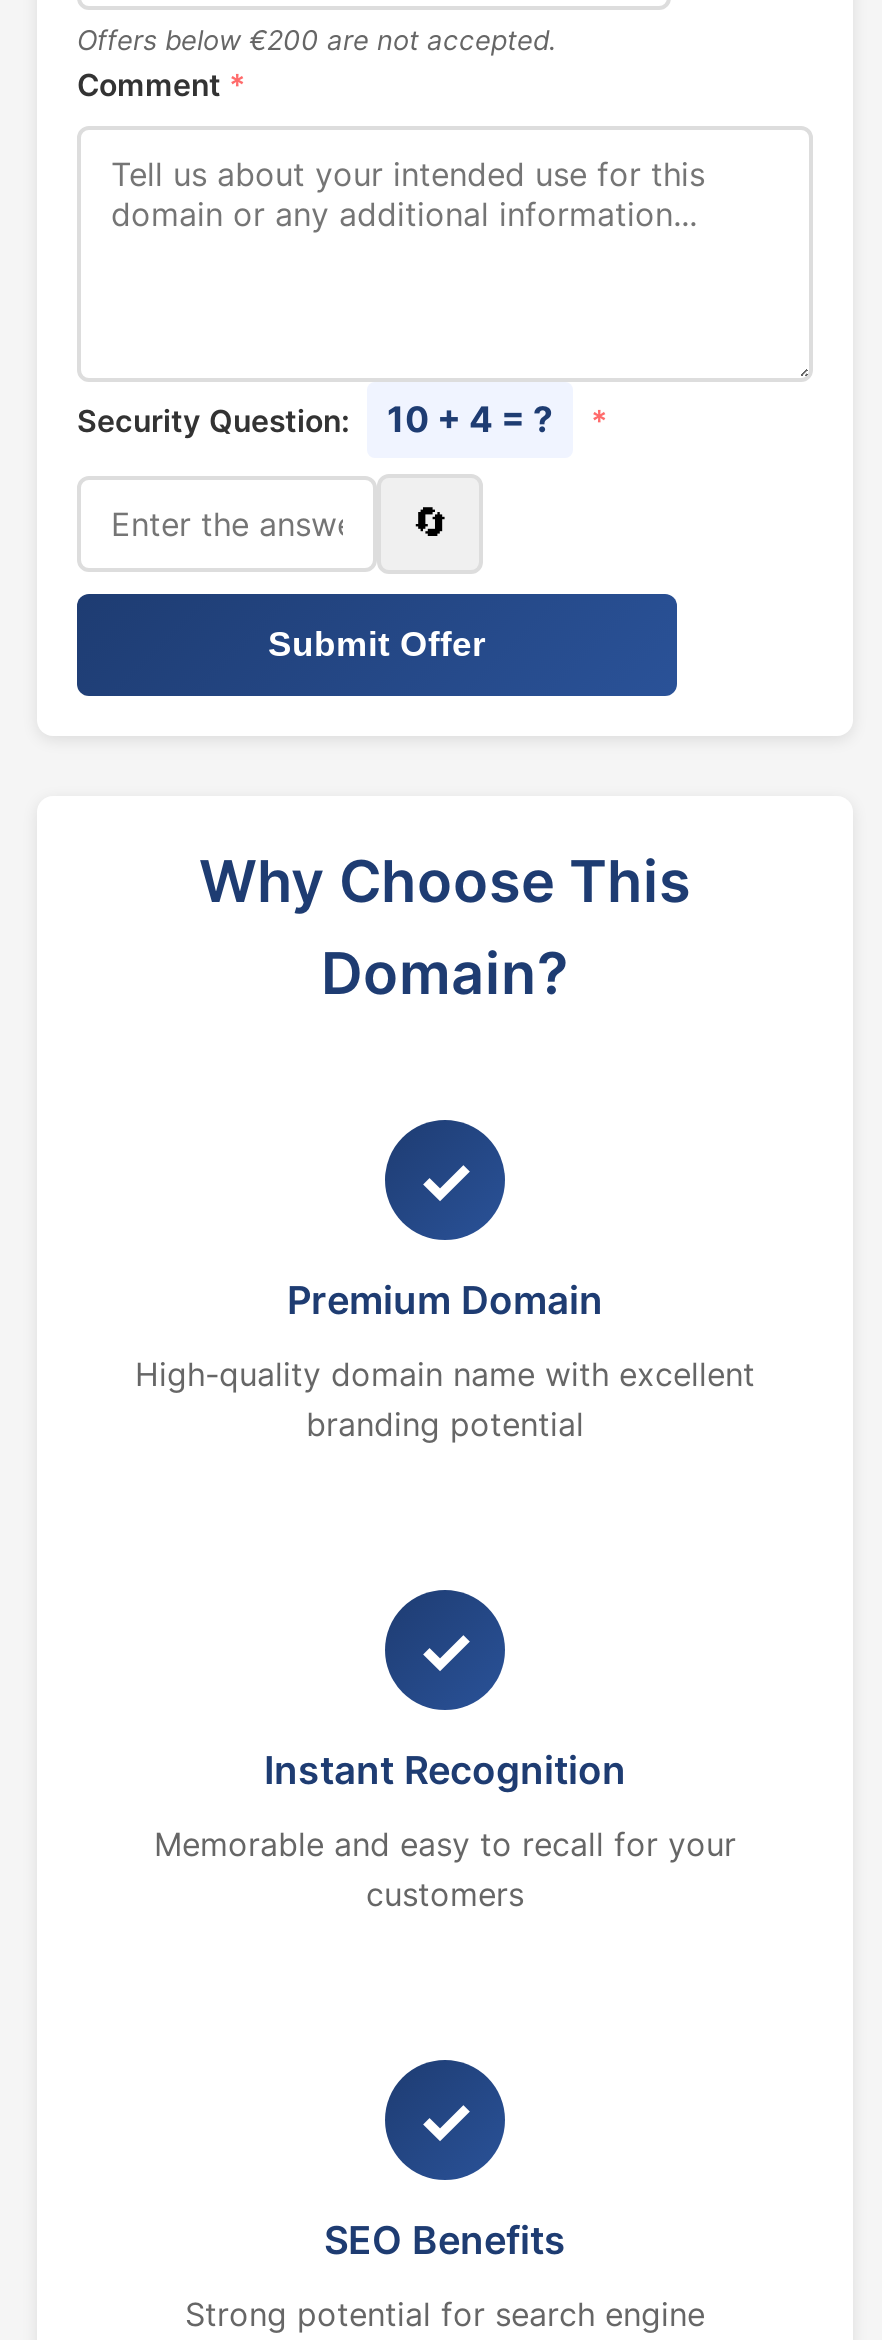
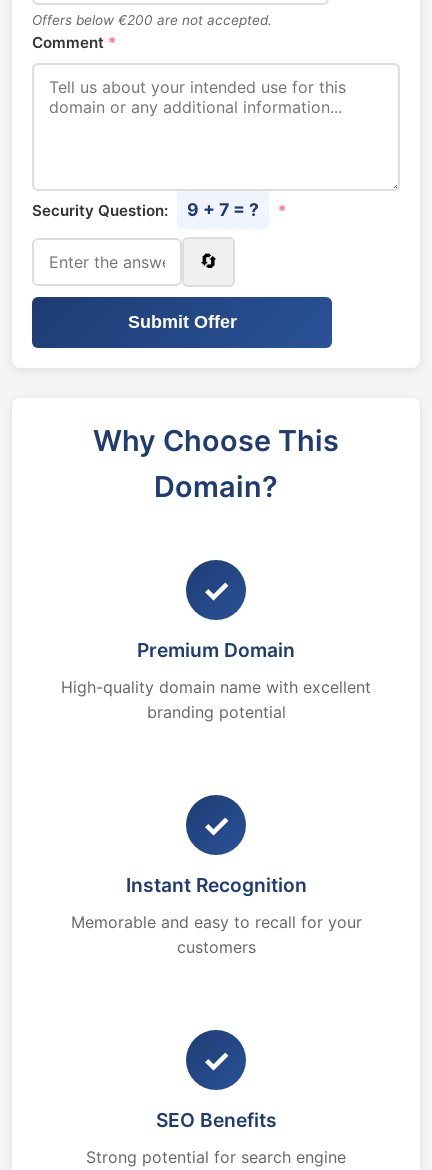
[387,398,553,440] 10 + 4 = ? -> [187,199,259,220] 9 + 7 = ?

